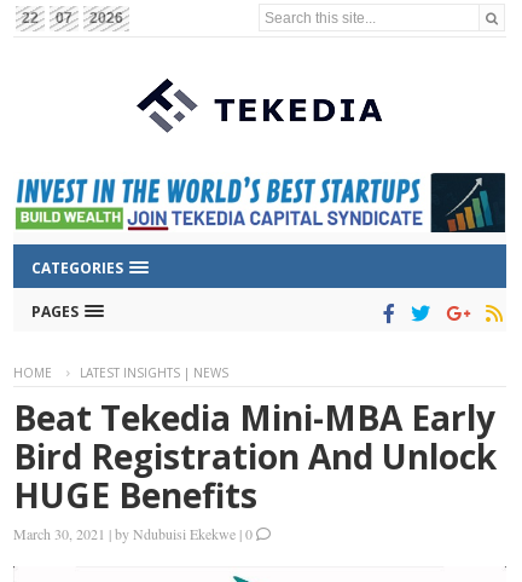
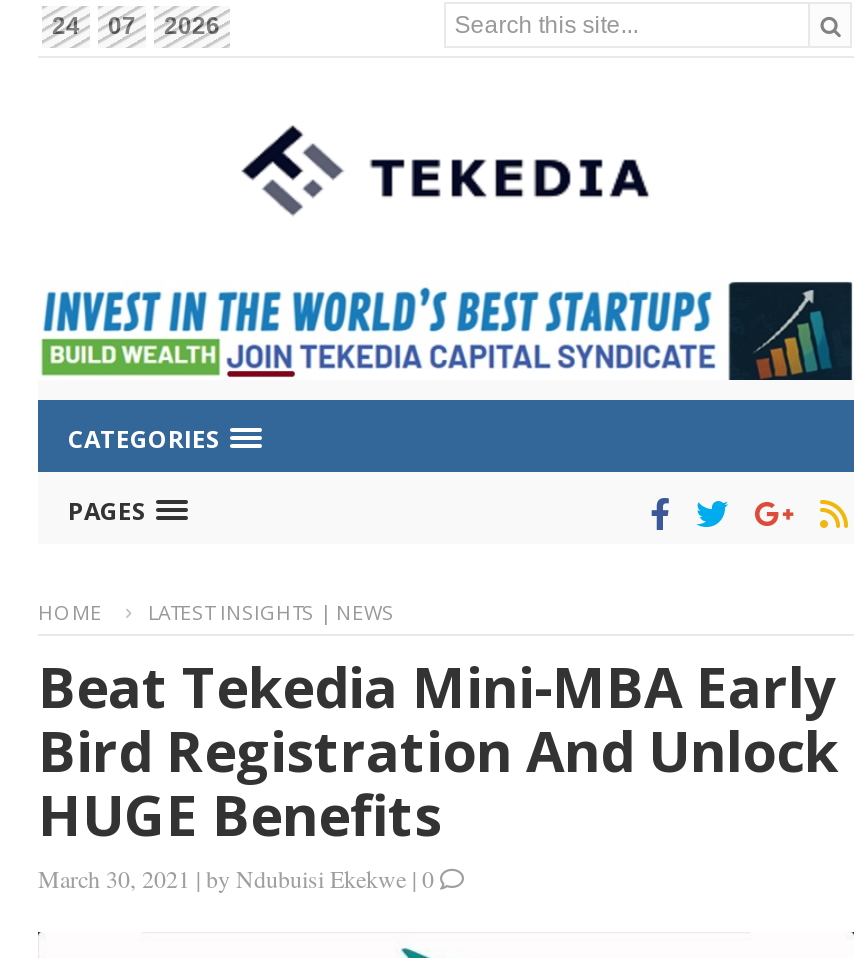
[22,10,123,27] 22 07 2026 -> [52,12,220,40] 24 07 2026

